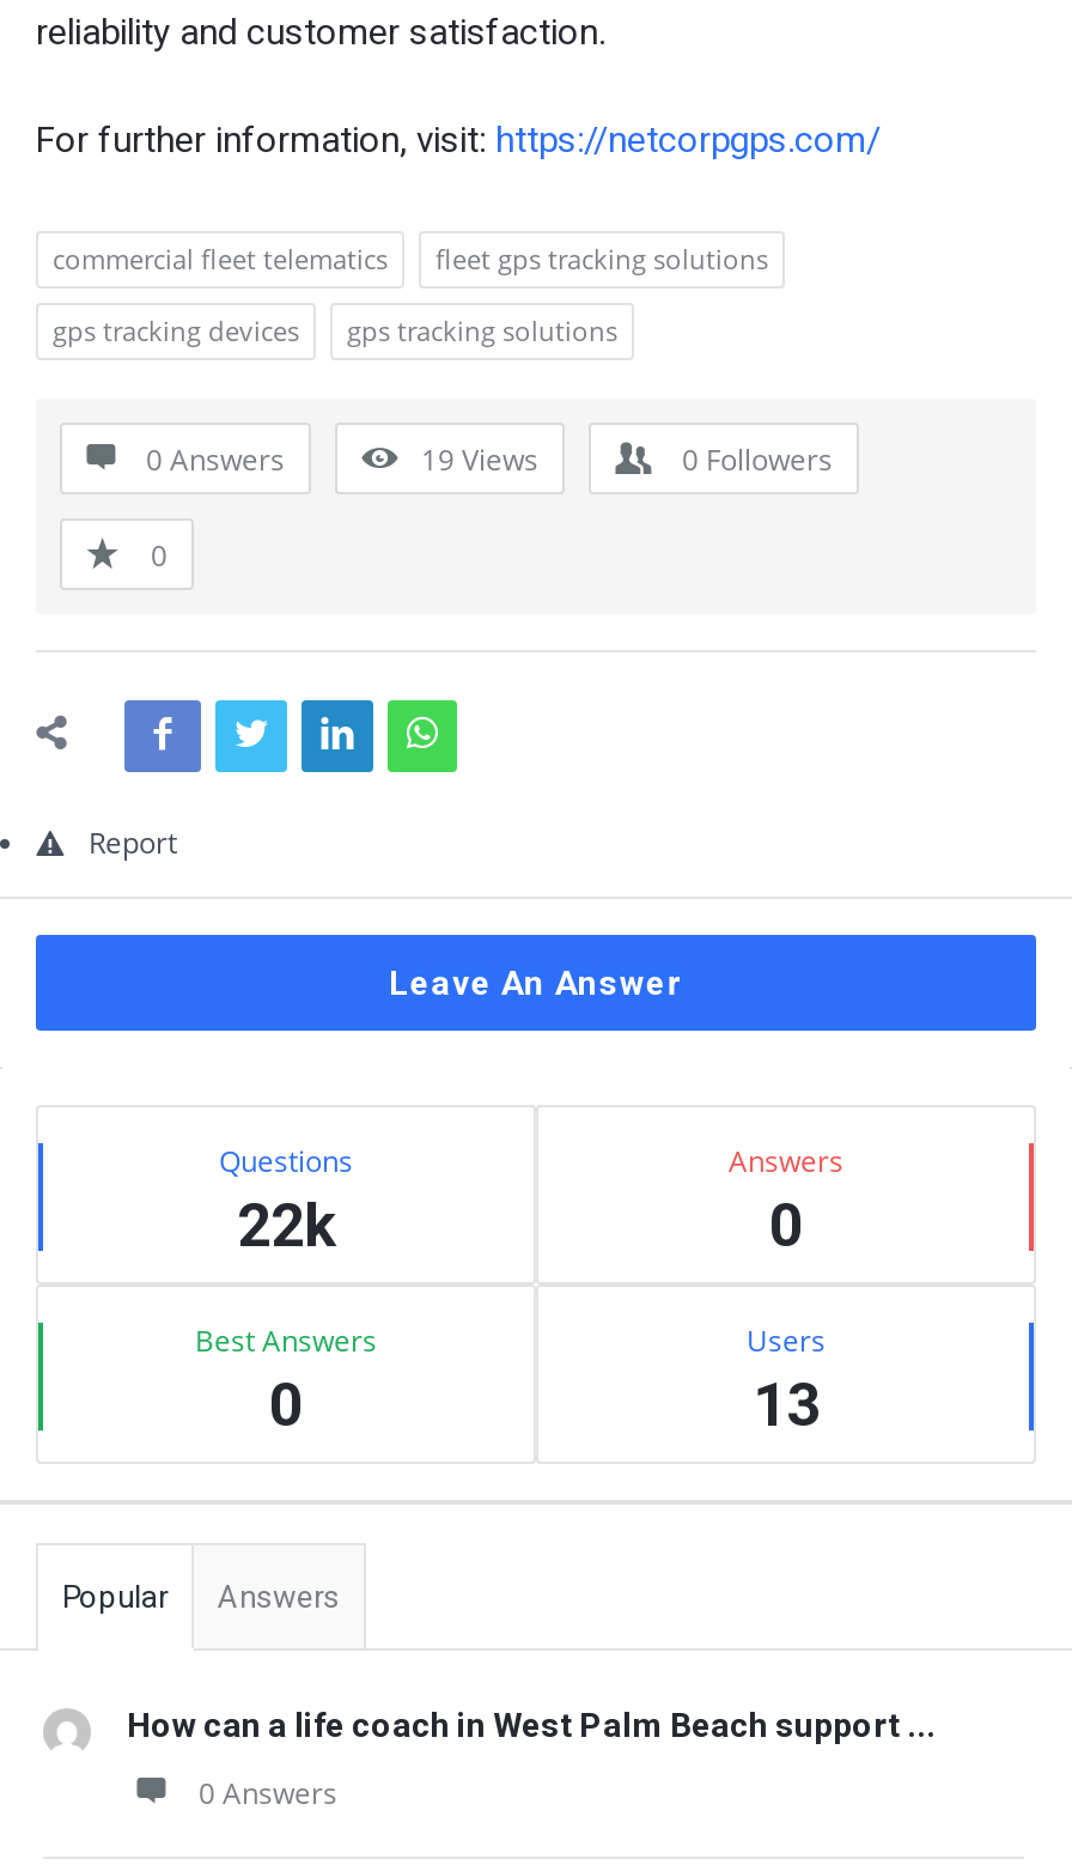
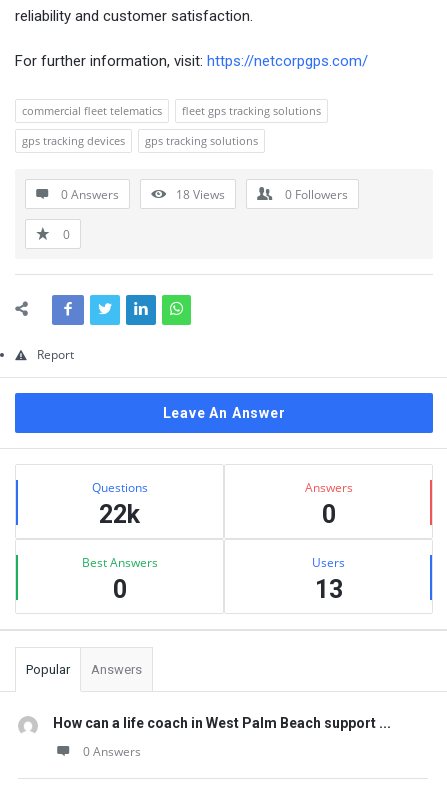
[421,439,538,480] 19 Views -> [176,186,225,203] 18 Views

